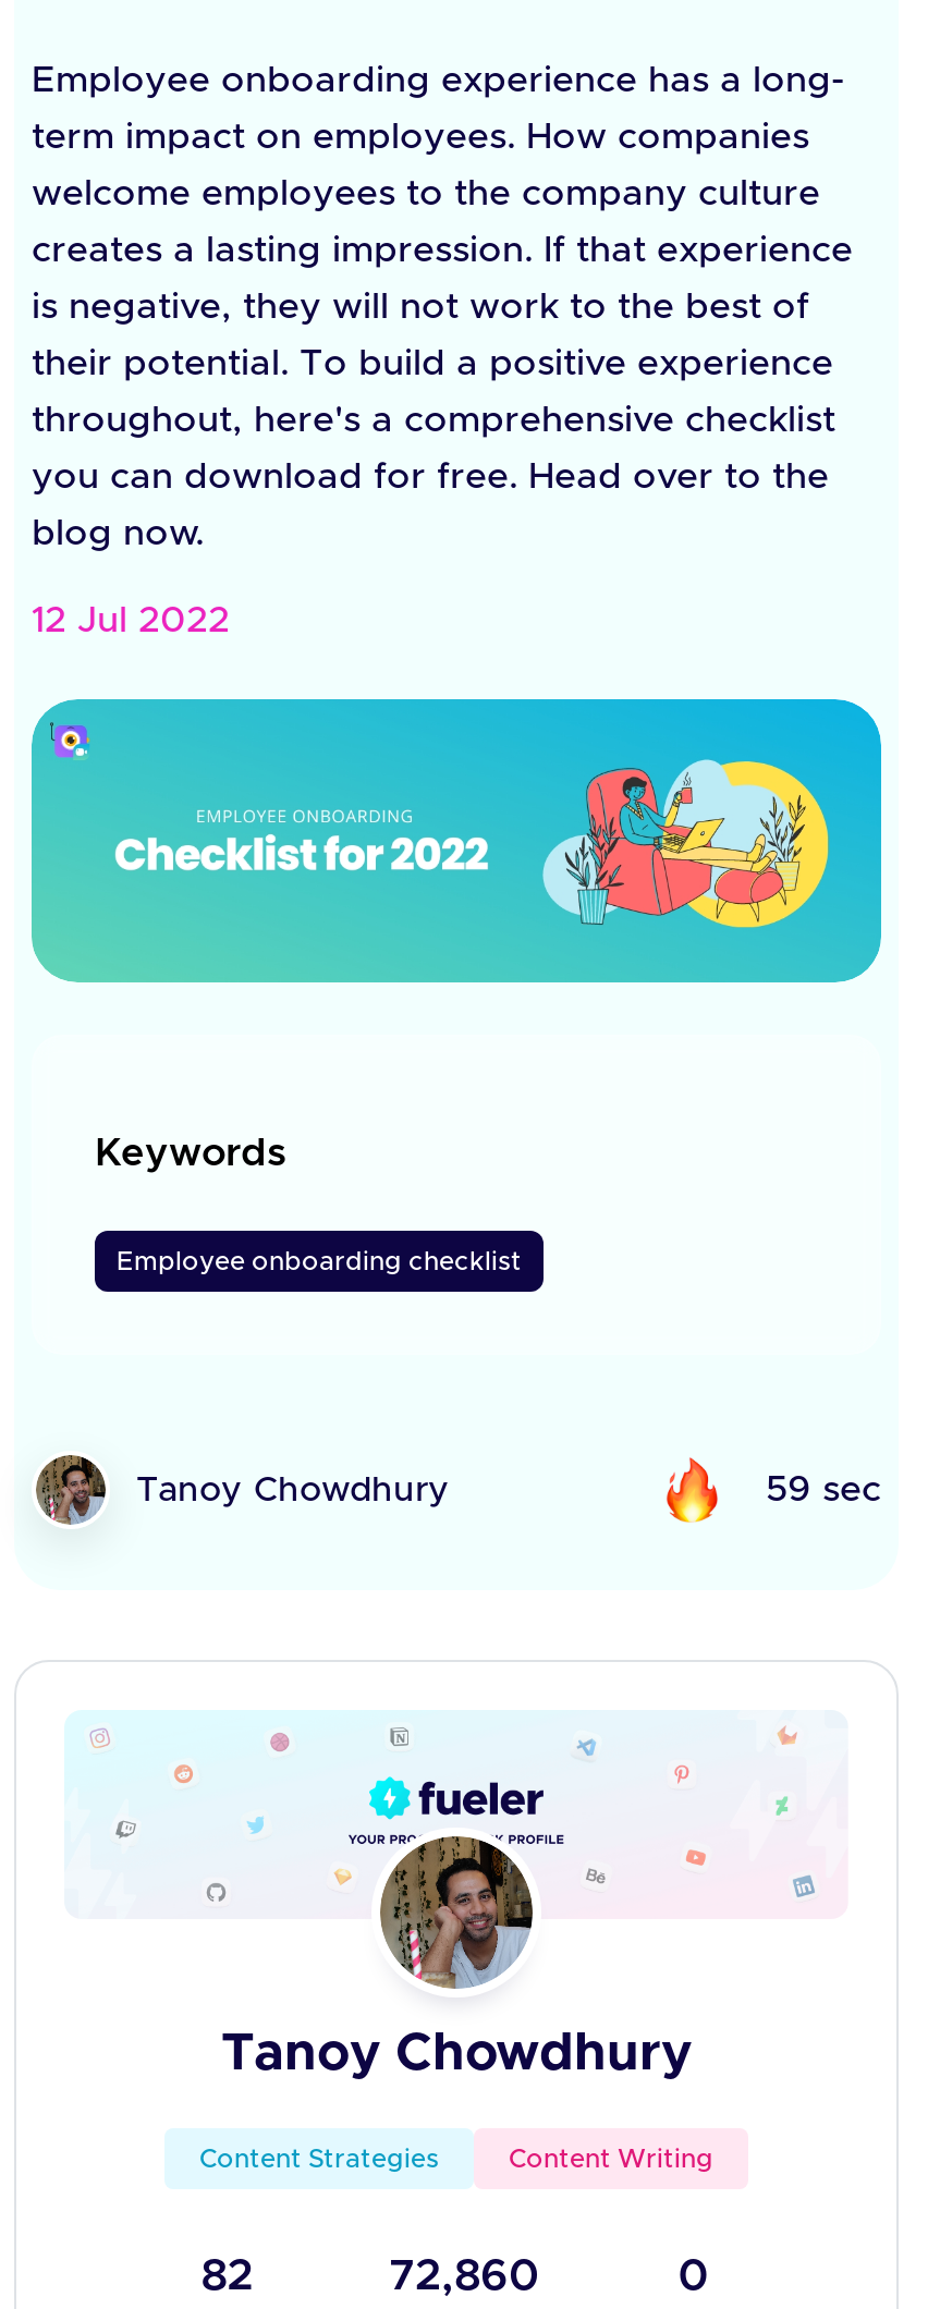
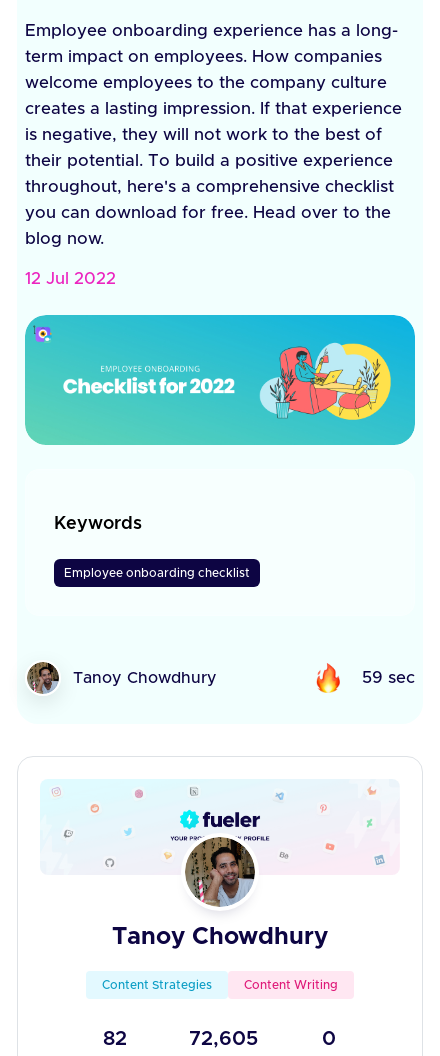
[389,2255,539,2299] 72,860 -> [189,1029,258,1049] 72,605

